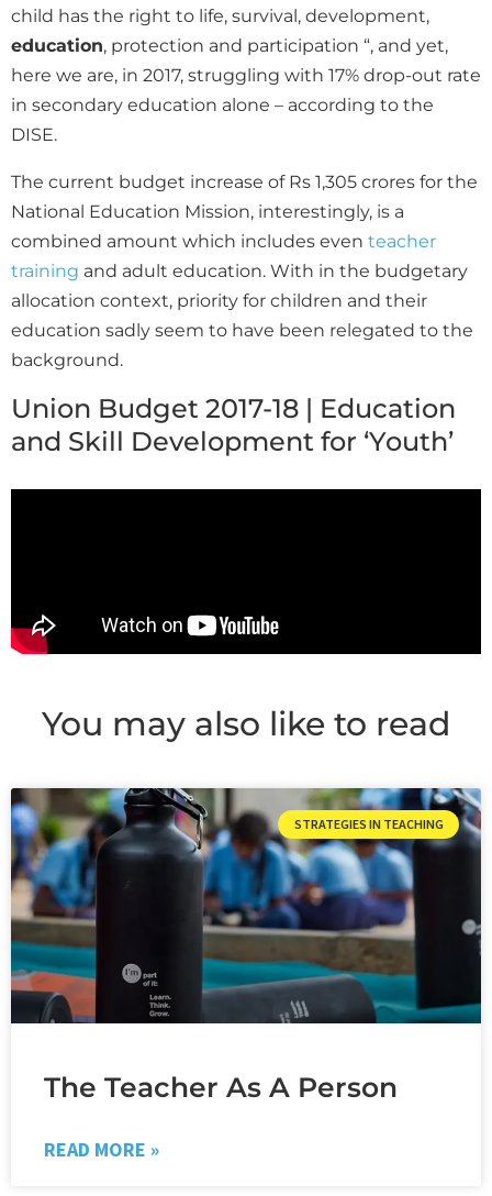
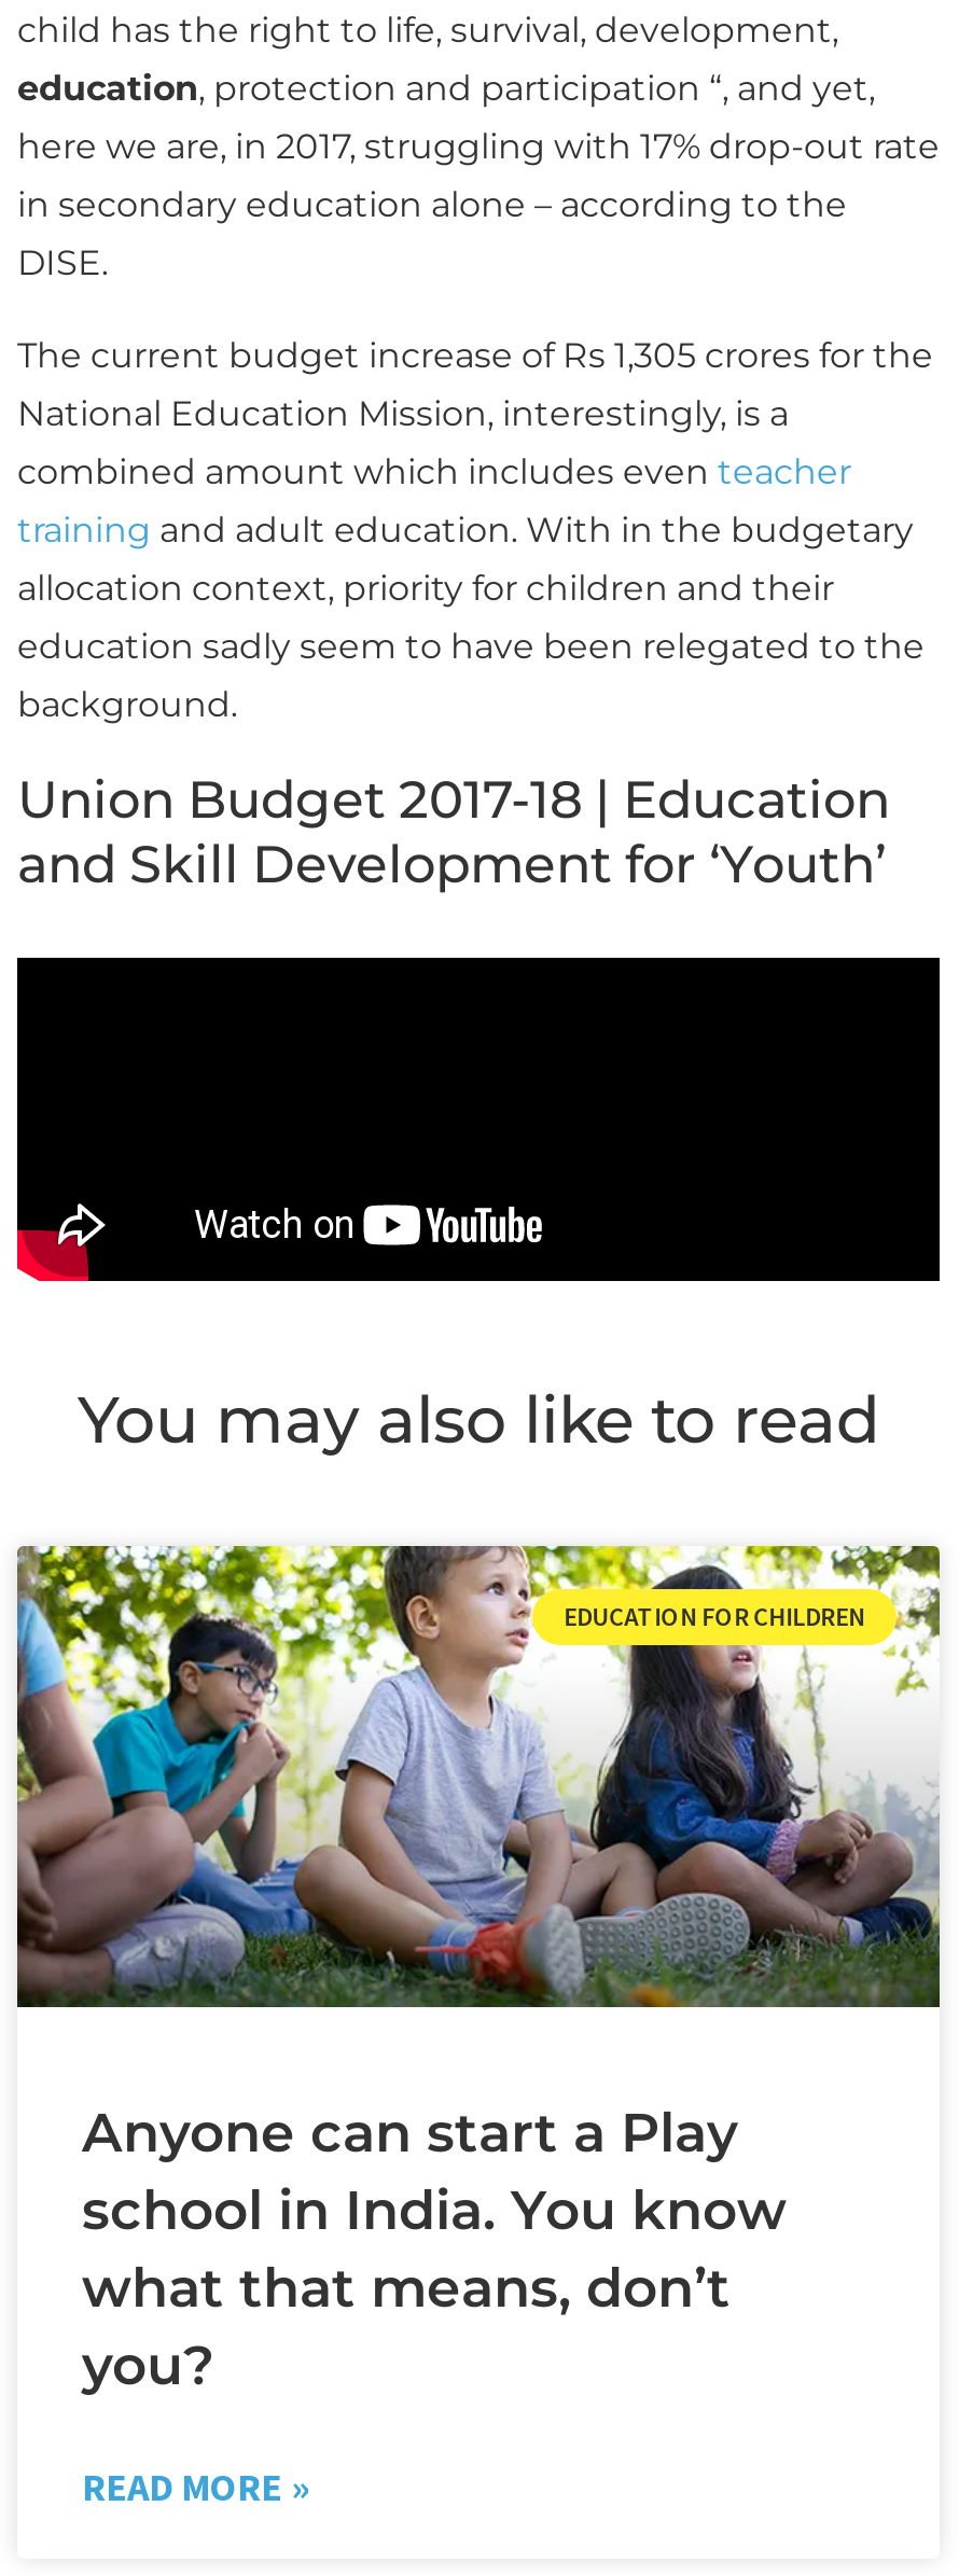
[10,787,482,1025] [image] | STRATEGIES IN TEACHING -> [17,1543,942,2010] [image] | EDUCATION FOR CHILDREN
[44,1071,398,1104] The Teacher As A Person -> [82,2099,787,2396] Anyone can start a Play | school in India. You know | what that means, don’t | you?

